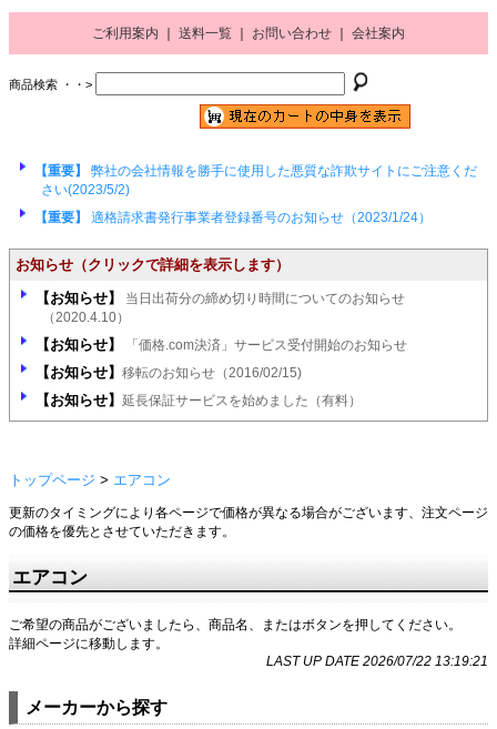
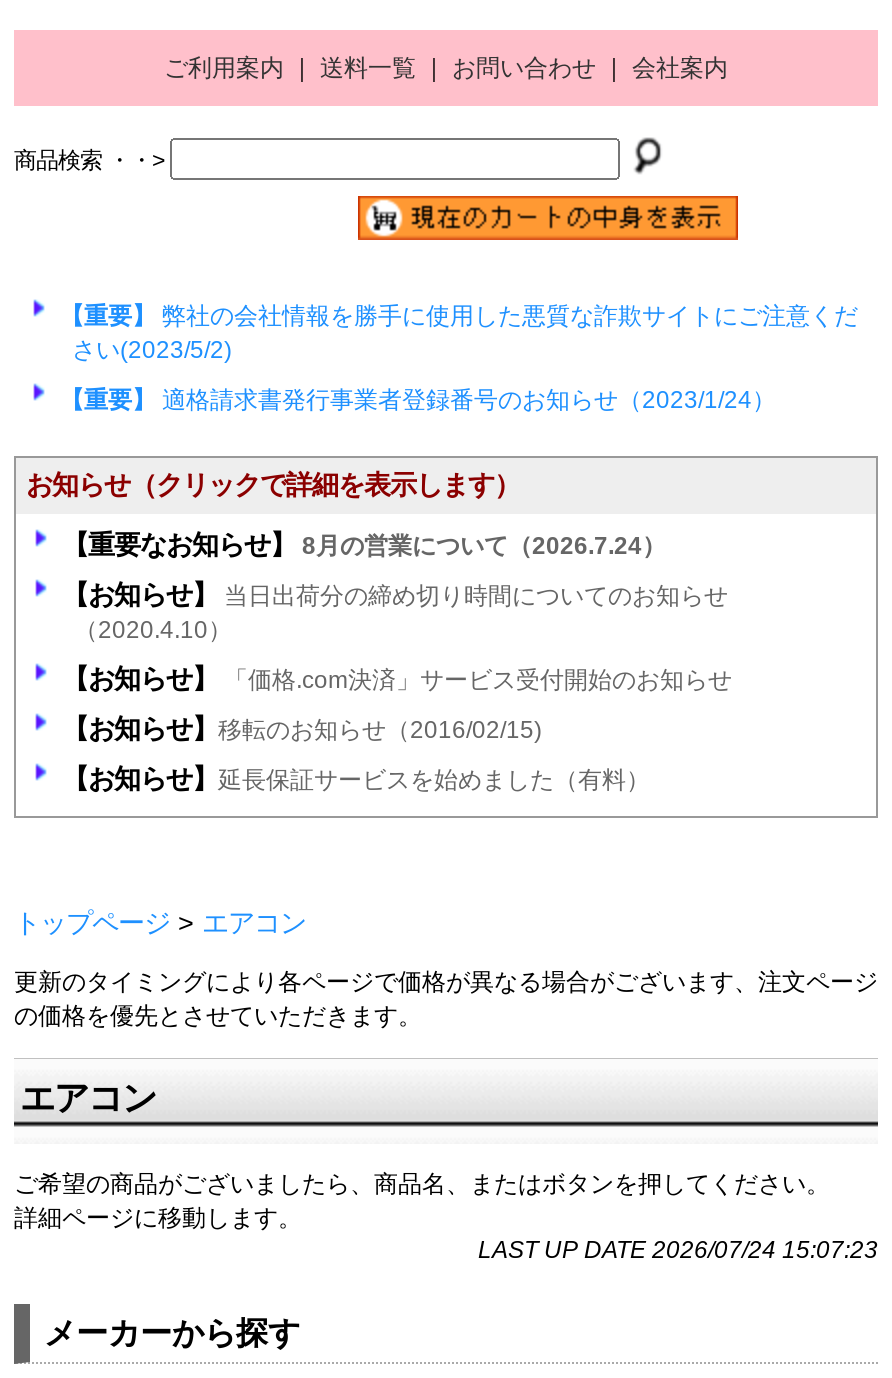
none -> [62,530,666,560] 【重要なお知らせ】 8月の営業について（2026.7.24）
[266,653,488,669] LAST UP DATE 2026/07/22 13:19:21 -> [478,1235,878,1263] LAST UP DATE 2026/07/24 15:07:23

